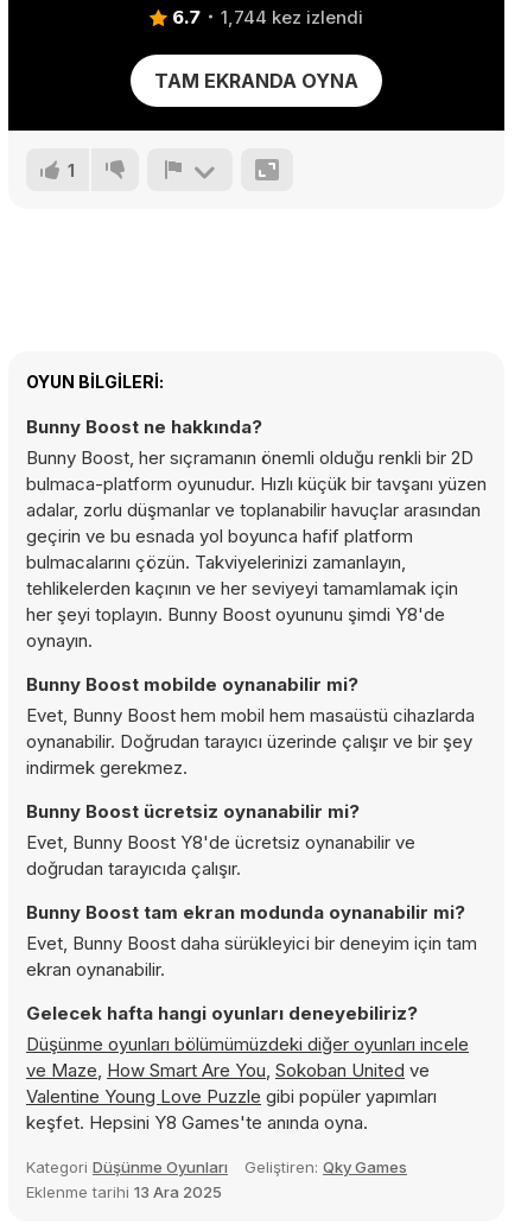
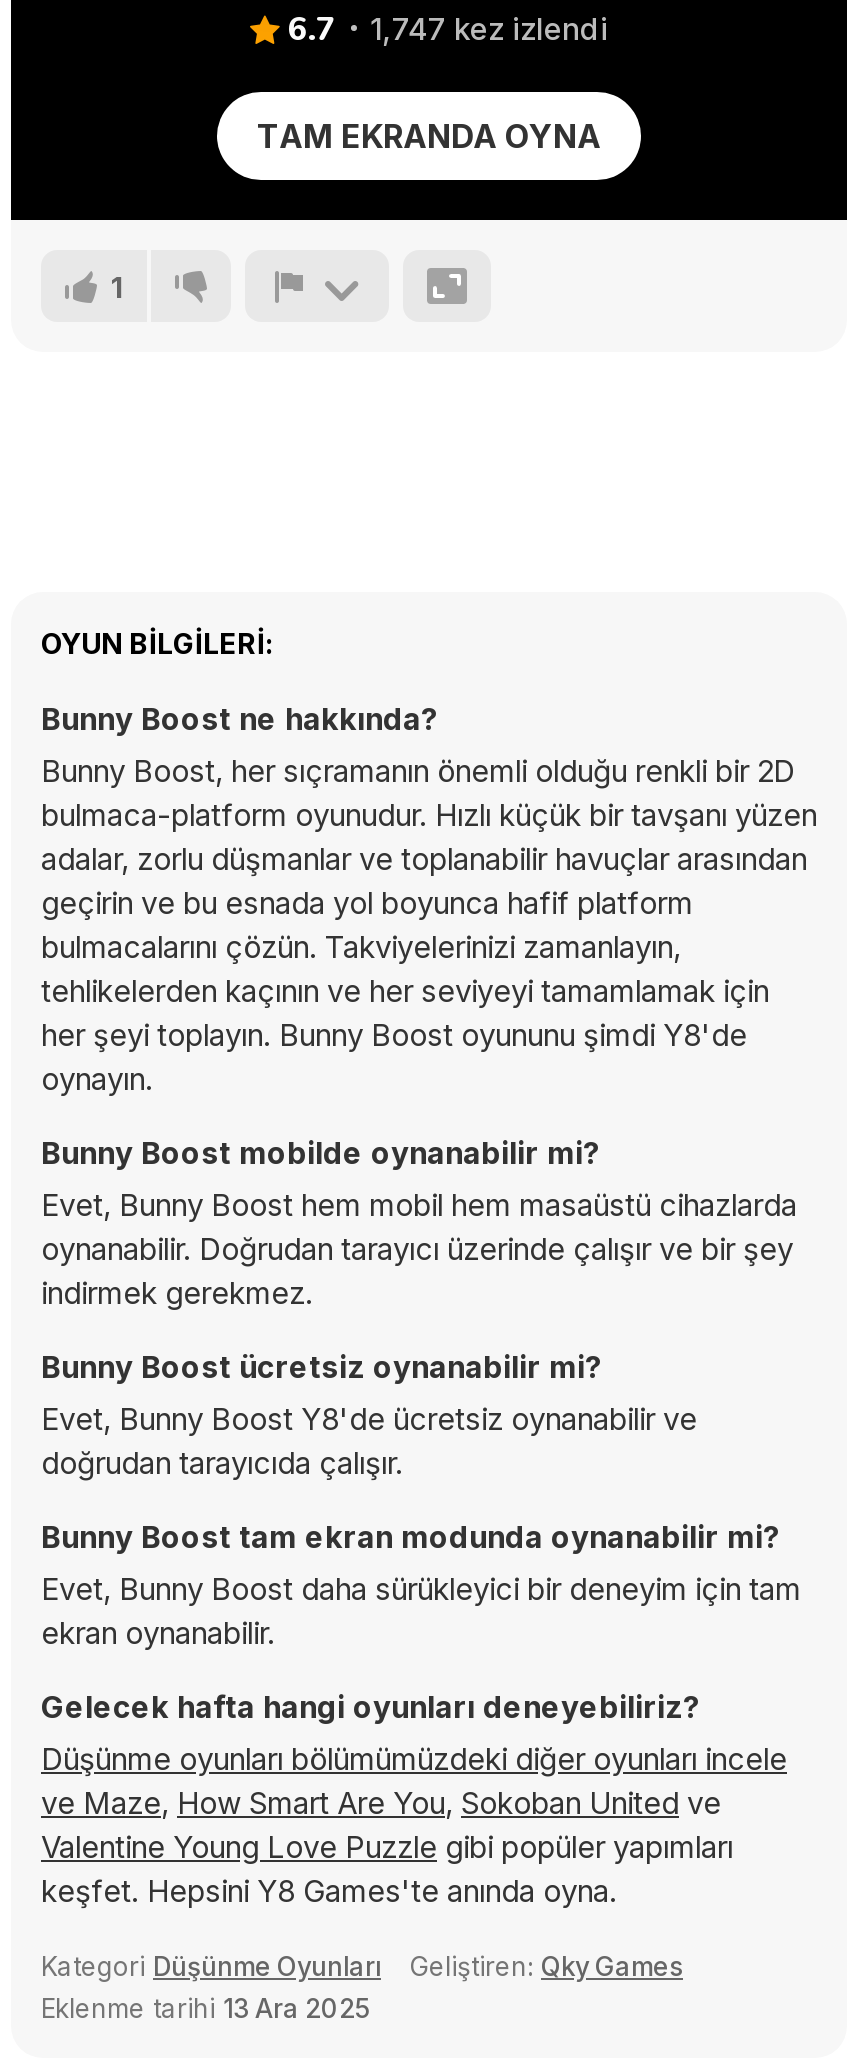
[172,5,363,31] 6.7 1,744 kez izlendi -> [288,8,608,52] 6.7 1,747 kez izlendi

